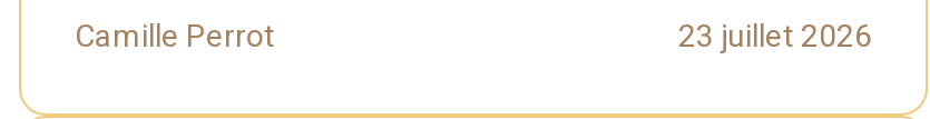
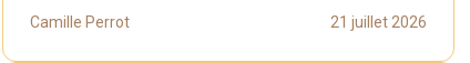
[678,18,872,54] 23 juillet 2026 -> [330,13,427,31] 21 juillet 2026

